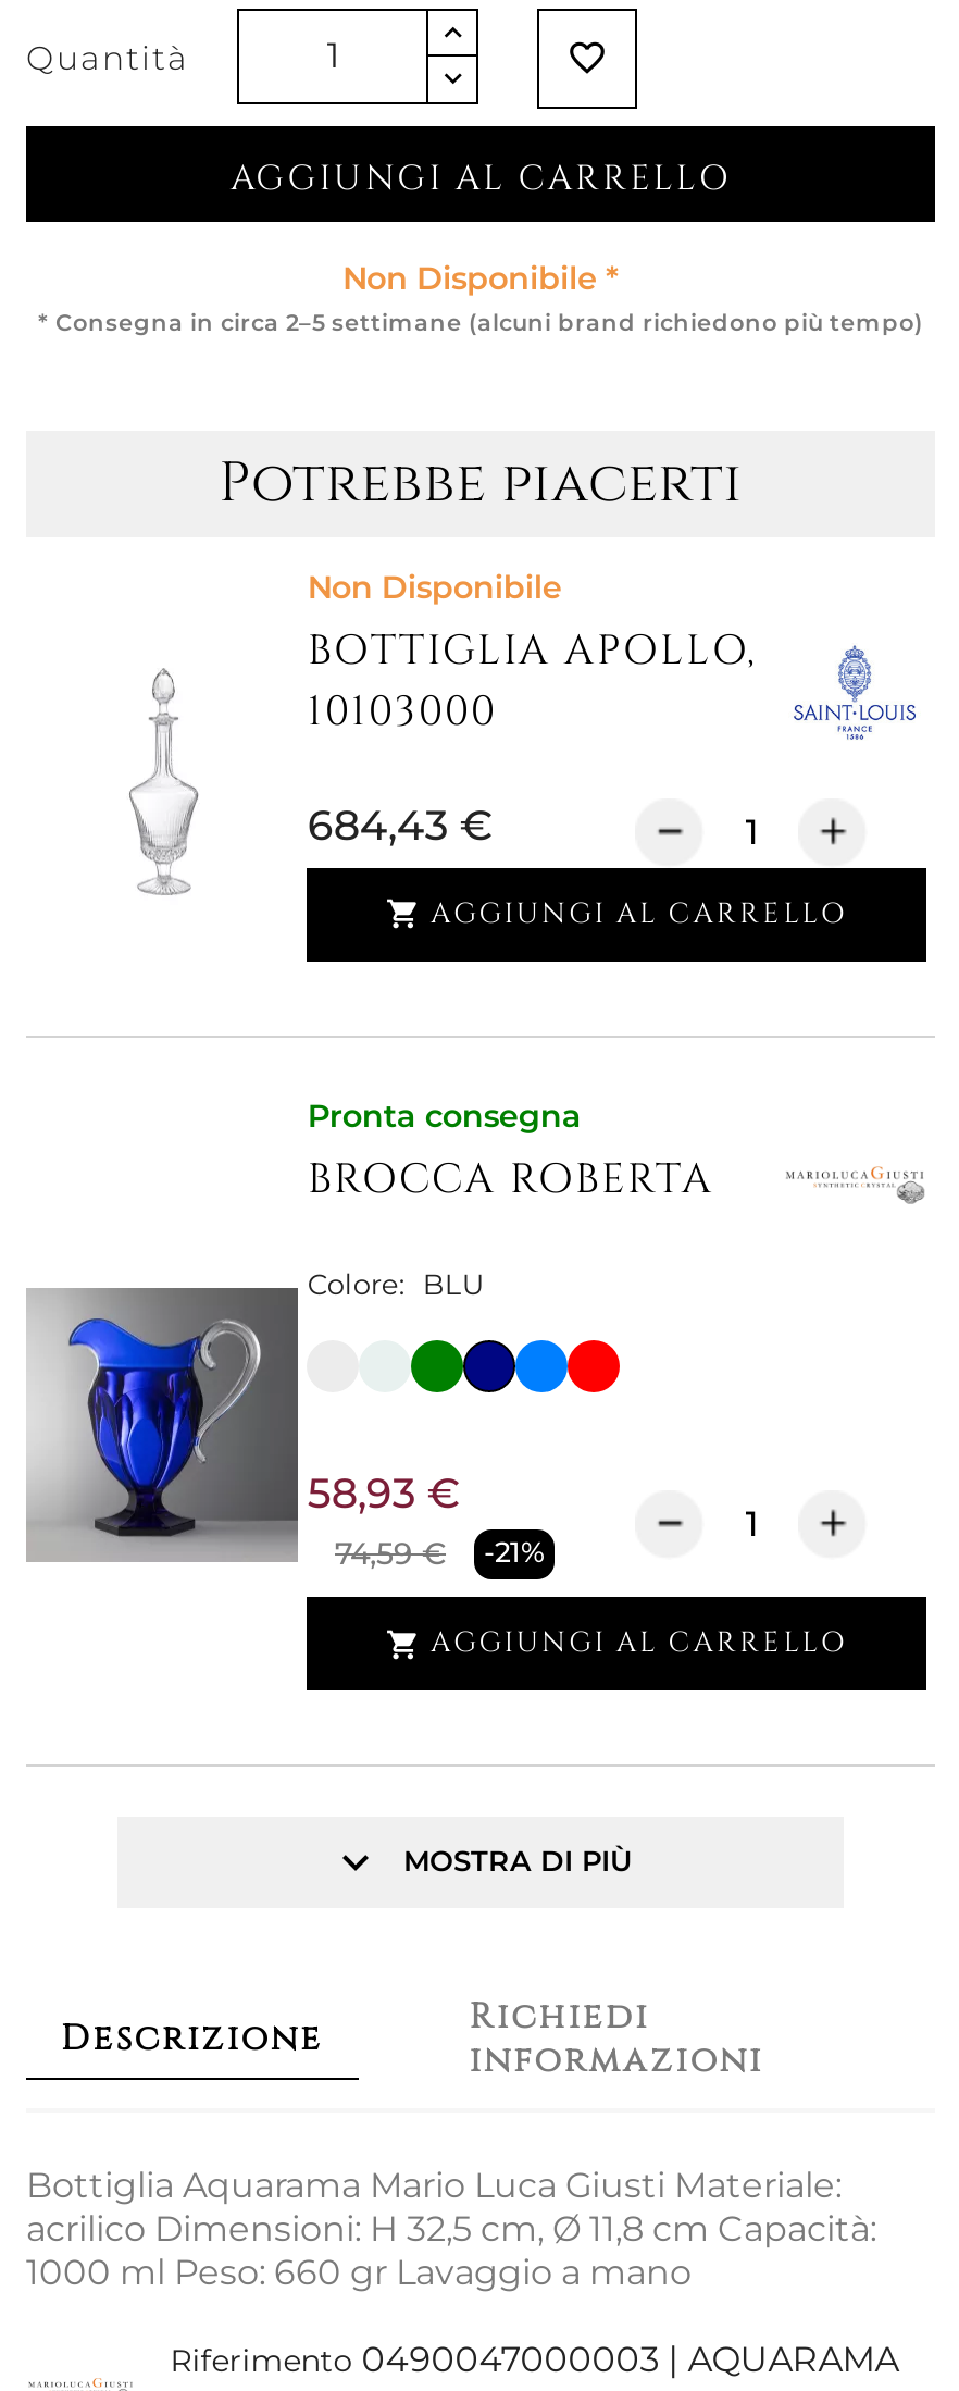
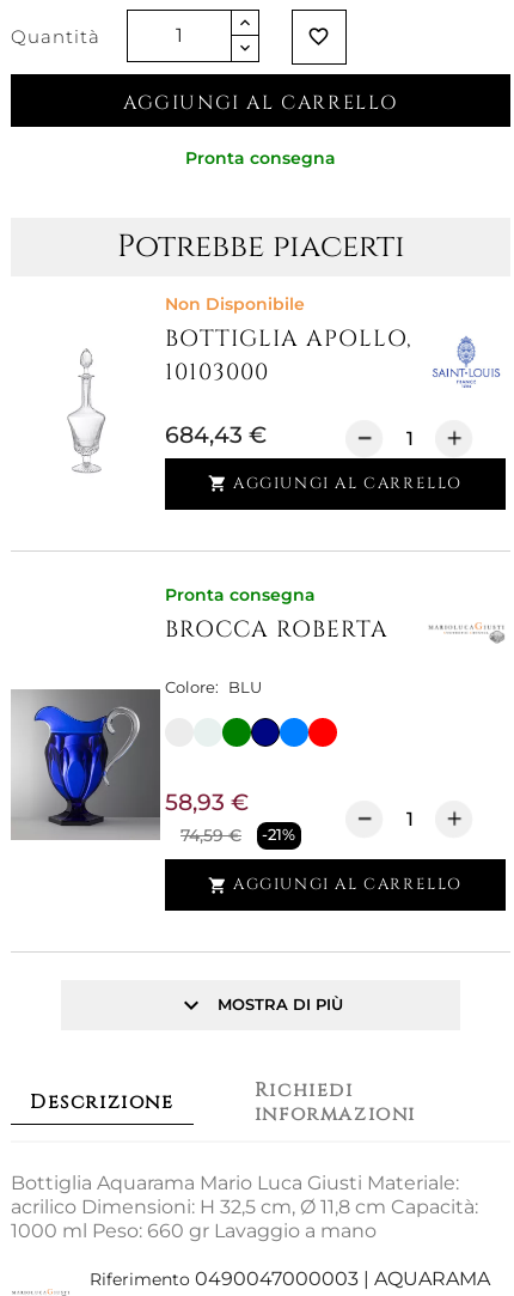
[38,259,923,338] Non Disponibile * | * Consegna in circa 2–5 settimane (alcuni brand richiedono più tempo) -> [185,147,336,169] Pronta consegna

